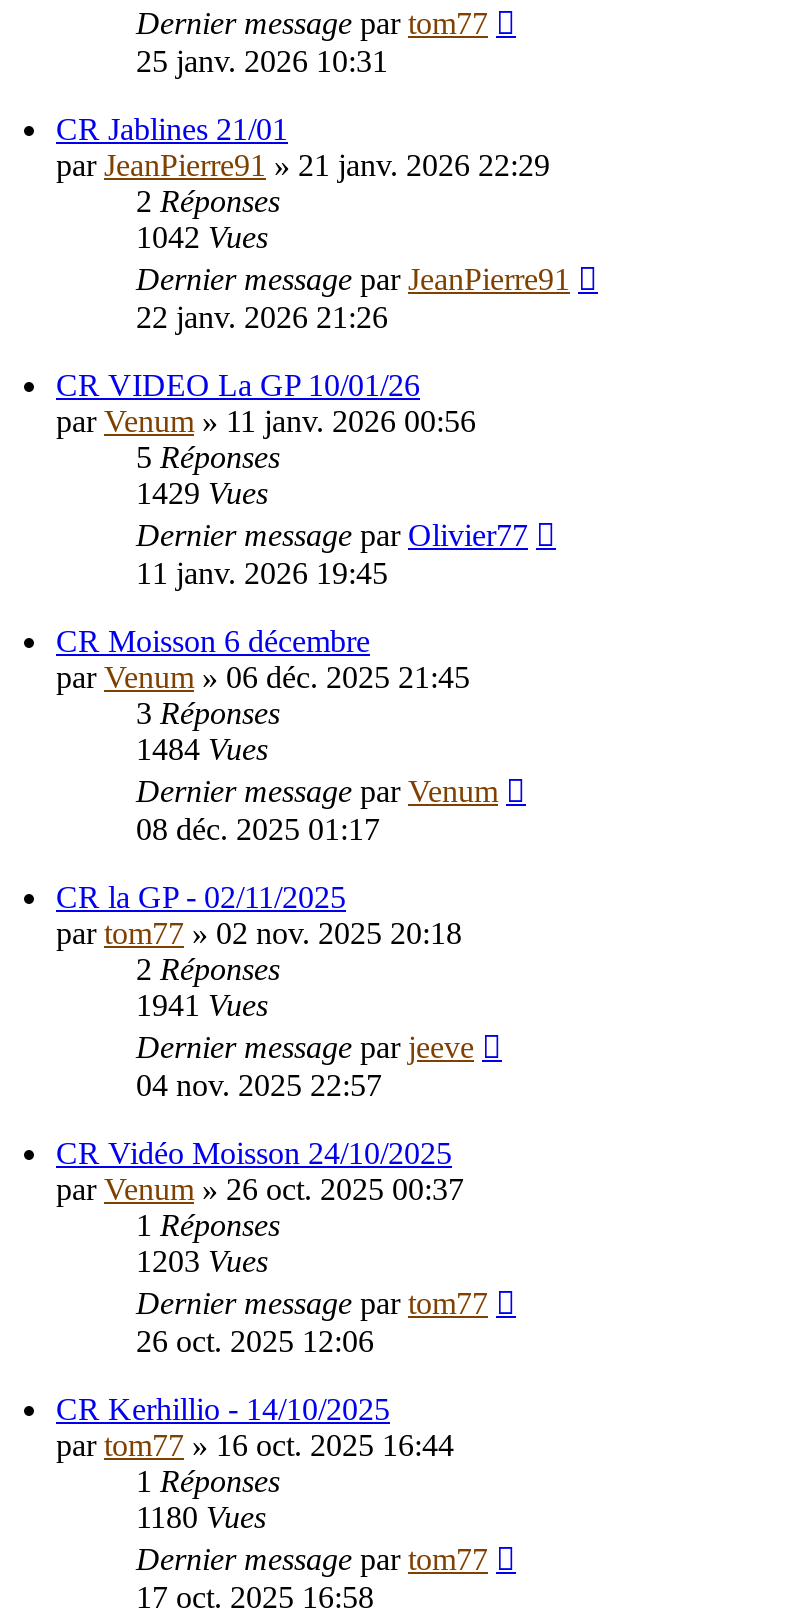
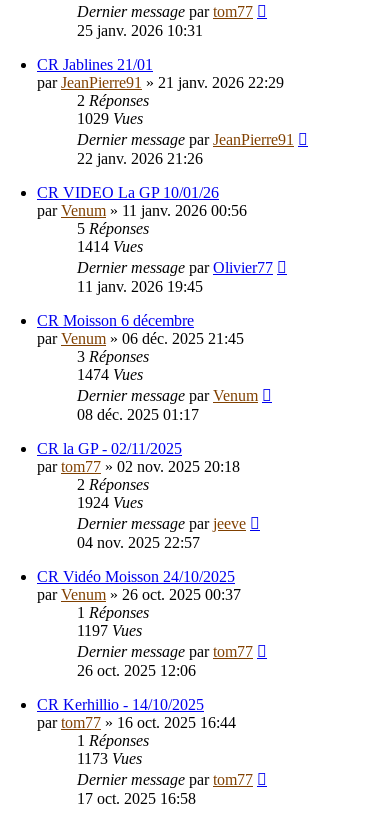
[136,220,268,254] 1042 Vues -> [77,110,143,127] 1029 Vues
[136,476,268,510] 1429 Vues -> [77,238,143,255] 1414 Vues
[136,732,268,766] 1484 Vues -> [77,366,143,383] 1474 Vues
[136,988,268,1022] 1941 Vues -> [77,494,143,511] 1924 Vues
[136,1244,268,1278] 1203 Vues -> [77,622,142,639] 1197 Vues
[136,1500,266,1534] 1180 Vues -> [77,750,142,767] 1173 Vues

